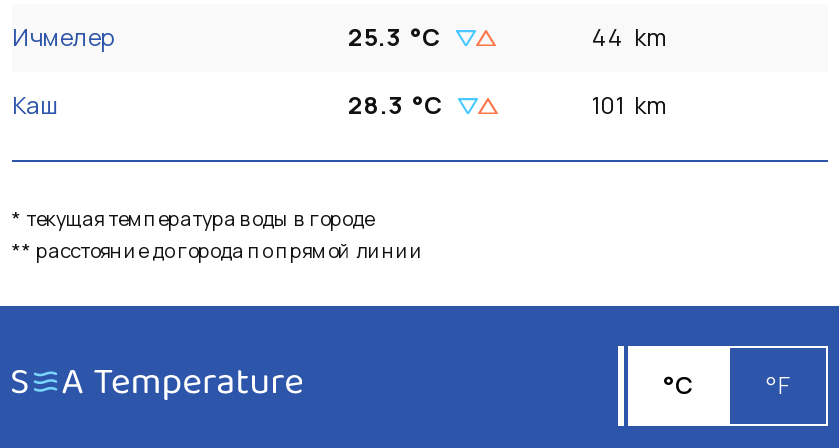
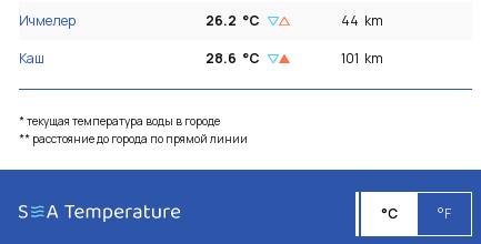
[348,20,442,54] 25.3 °C -> [206,11,260,30] 26.2 °C
[348,88,444,122] 28.3 °C -> [206,49,260,68] 28.6 °C

